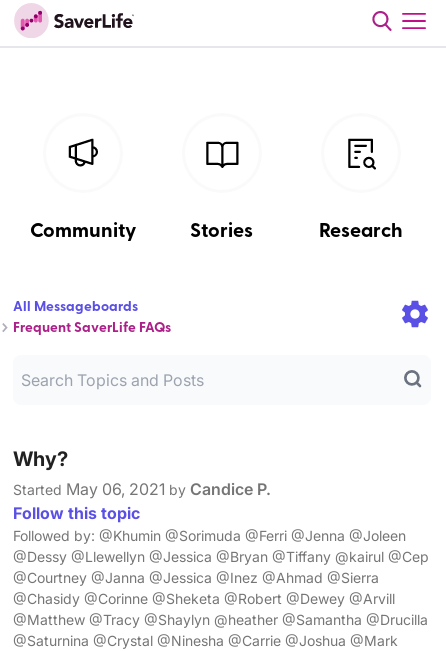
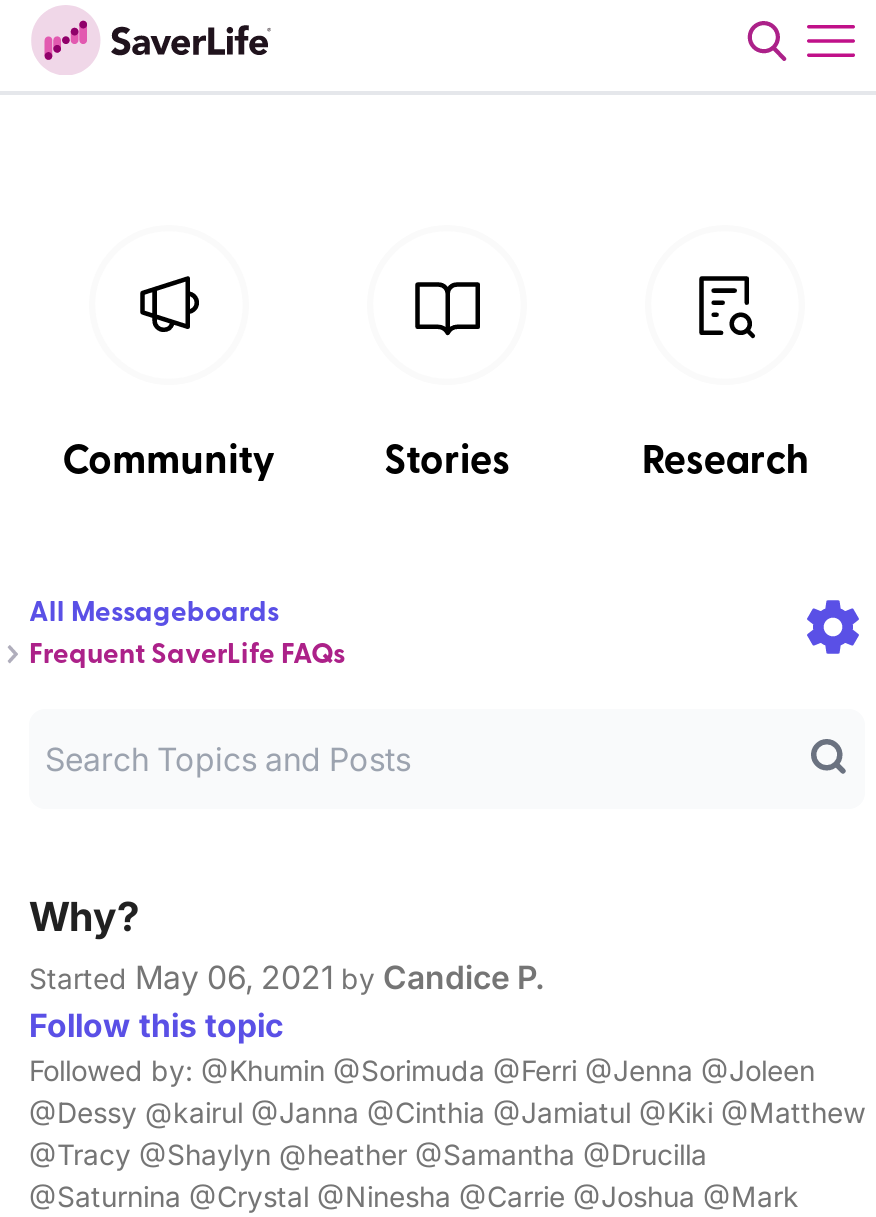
[13,548,429,628] @Dessy @Llewellyn @Jessica @Bryan @Tiffany @kairul @Cep | @Courtney @Janna @Jessica @Inez @Ahmad @Sierra | @Chasidy @Corinne @Sheketa @Robert @Dewey @Arvill | @Matthew @Tracy @Shaylyn @heather @Samantha @Drucilla -> [29,1094,865,1170] @Dessy @kairul @Janna @Cinthia @Jamiatul @Kiki @Matthew | @Tracy @Shaylyn @heather @Samantha @Drucilla

